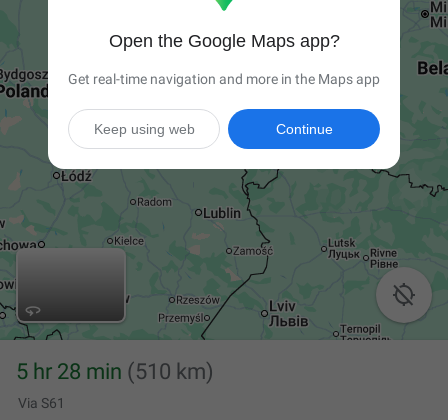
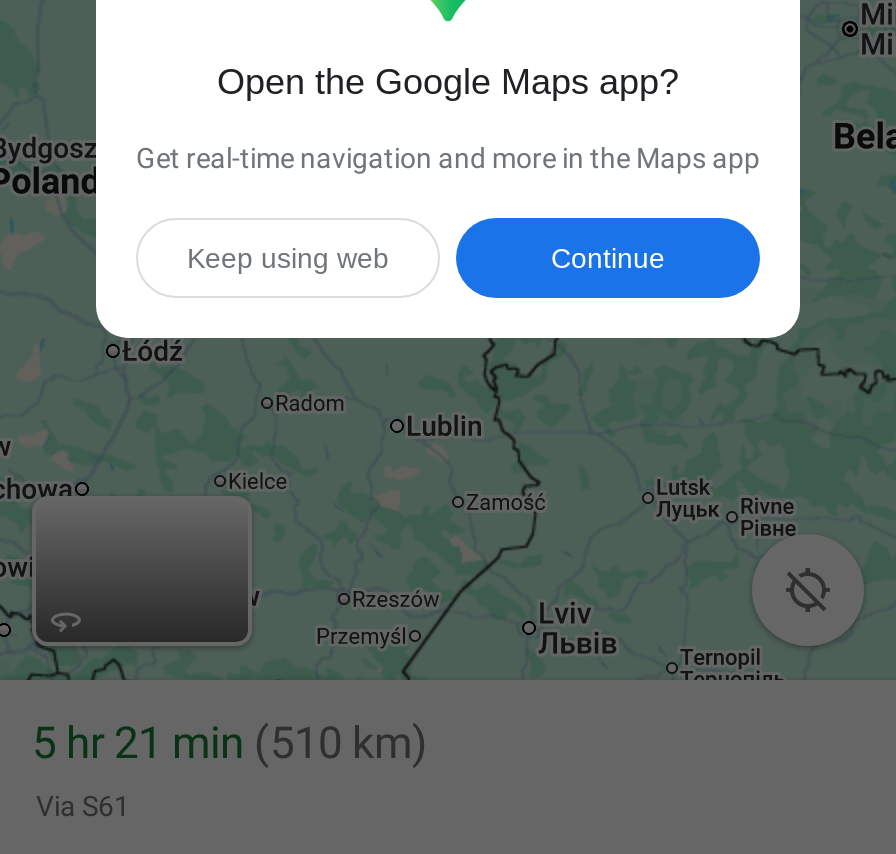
[16,359,214,384] 5 hr 28 min (510 km) -> [32,718,428,768] 5 hr 21 min (510 km)

